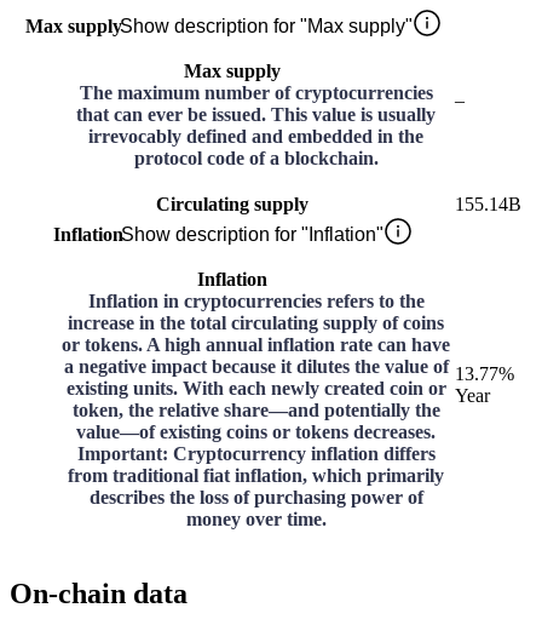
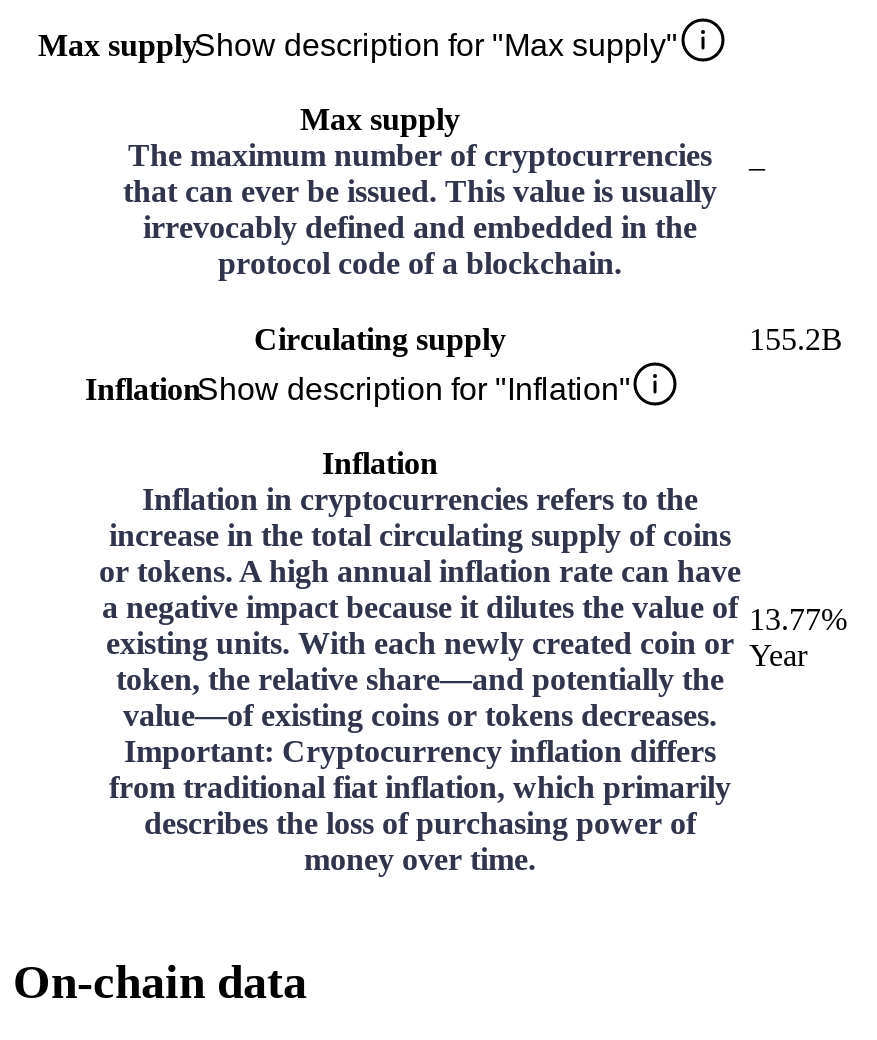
[455,194,521,215] 155.14B -> [749,323,843,357] 155.2B

